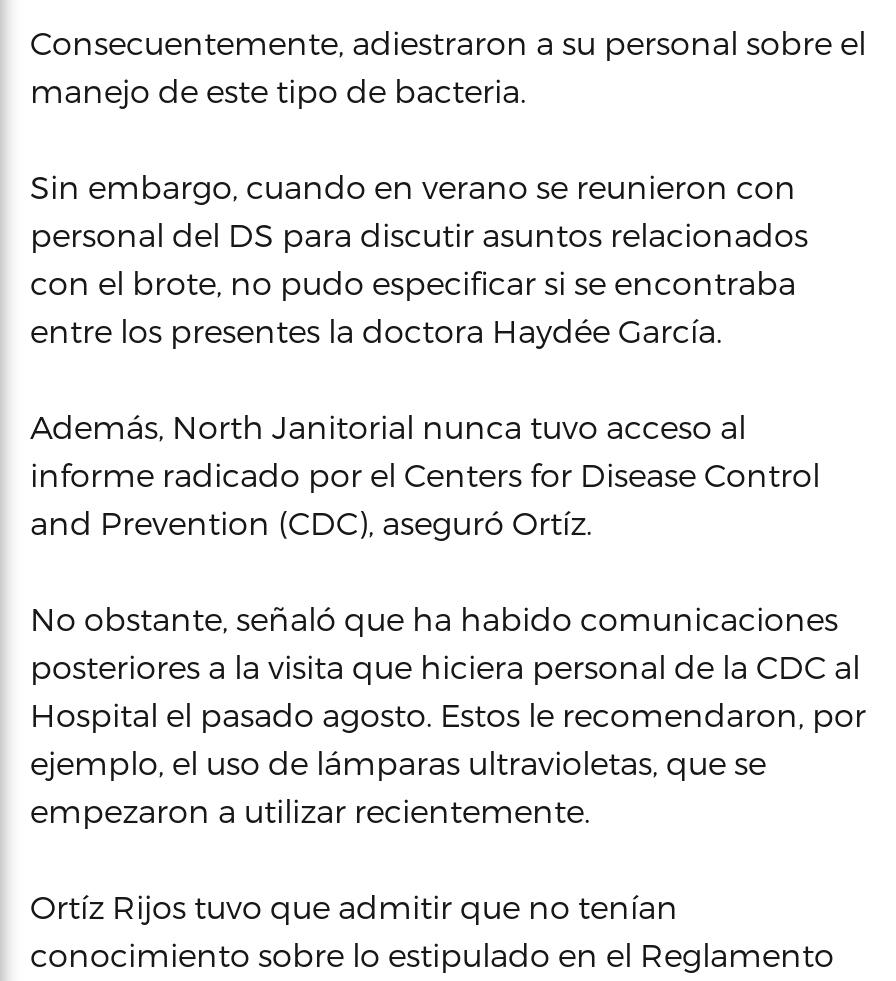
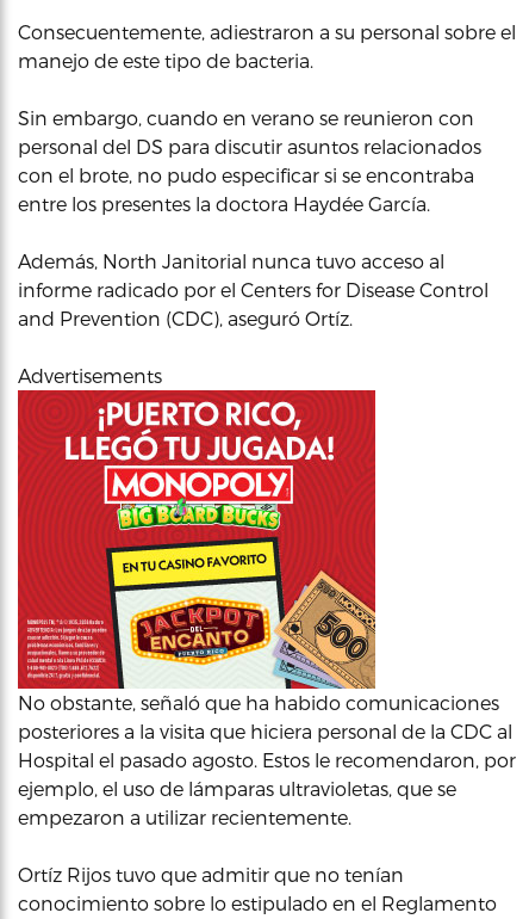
none -> [17,389,376,689] [image]
none -> [18,364,162,387] Advertisements

